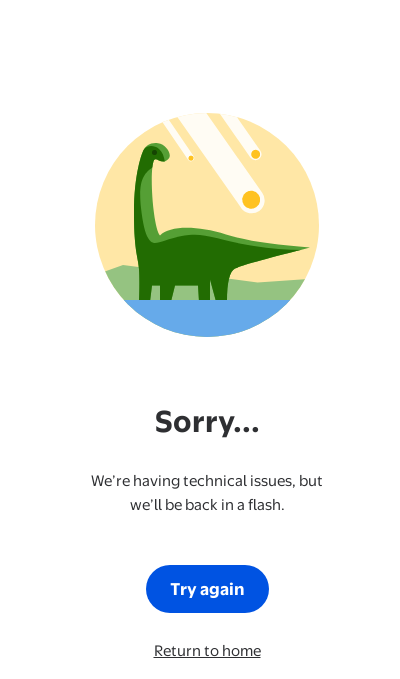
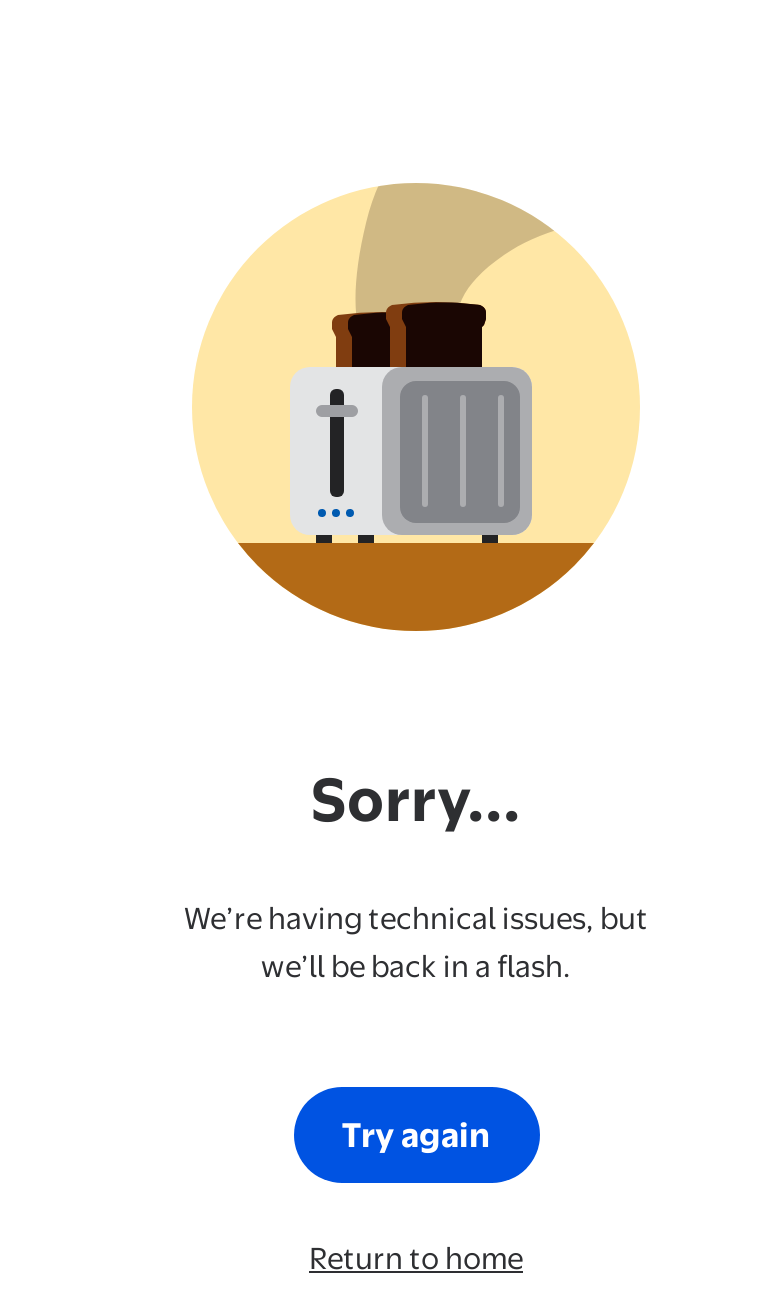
[105,114,309,338] [image] -> [214,183,614,633] [image]

